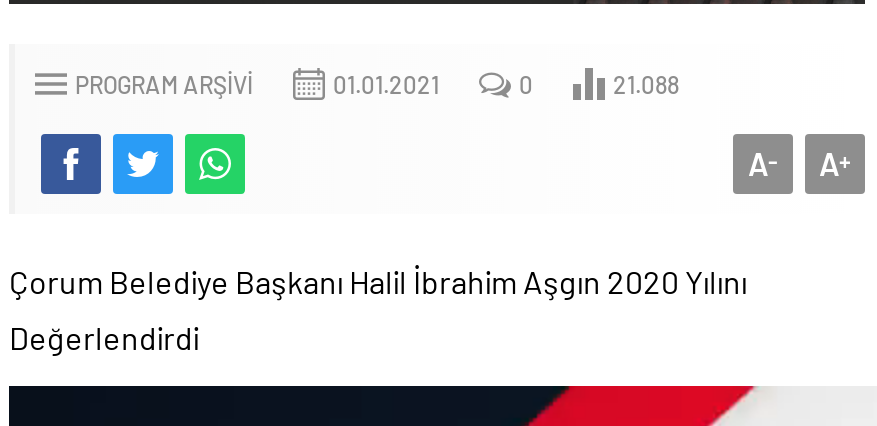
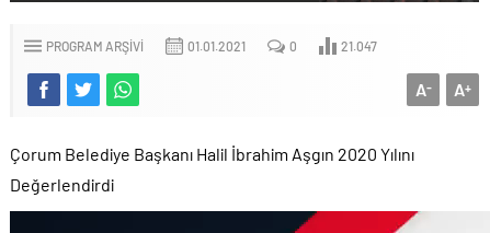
[613,69,679,97] 21.088 -> [341,38,377,53] 21.047

